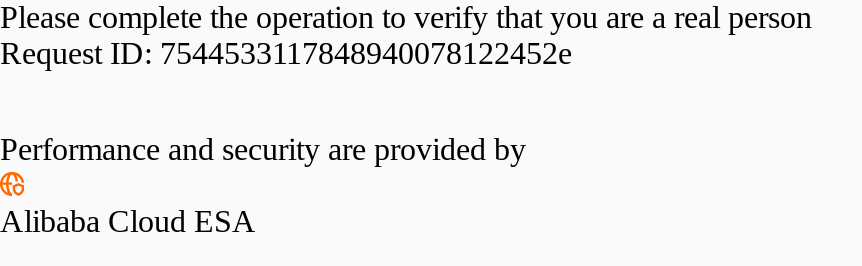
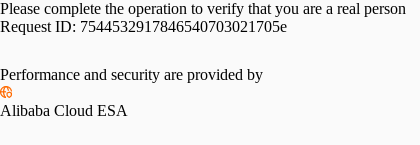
[0,36,572,70] Request ID: 7544533117848940078122452e -> [0,18,287,35] Request ID: 7544532917846540703021705e

